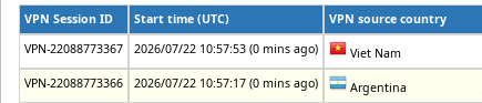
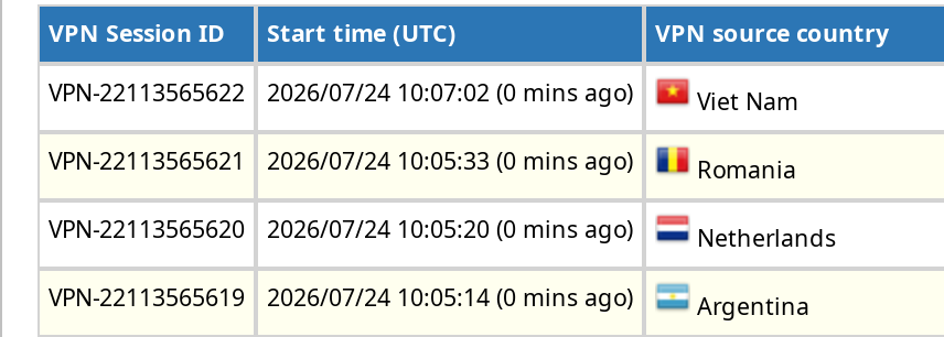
[24,41,318,56] VPN-22088773367 | 2026/07/22 10:57:53 (0 mins ago) -> [49,77,633,108] VPN-22113565622 | 2026/07/24 10:07:02 (0 mins ago)
[24,75,318,91] VPN-22088773366 | 2026/07/22 10:57:17 (0 mins ago) -> [49,145,836,313] VPN-22113565621 | 2026/07/24 10:05:33 (0 mins ago) | Romania | VPN-22113565620 | 2026/07/24 10:05:20 (0 mins ago) | Netherlands | VPN-22113565619 | 2026/07/24 10:05:14 (0 mins ago)

